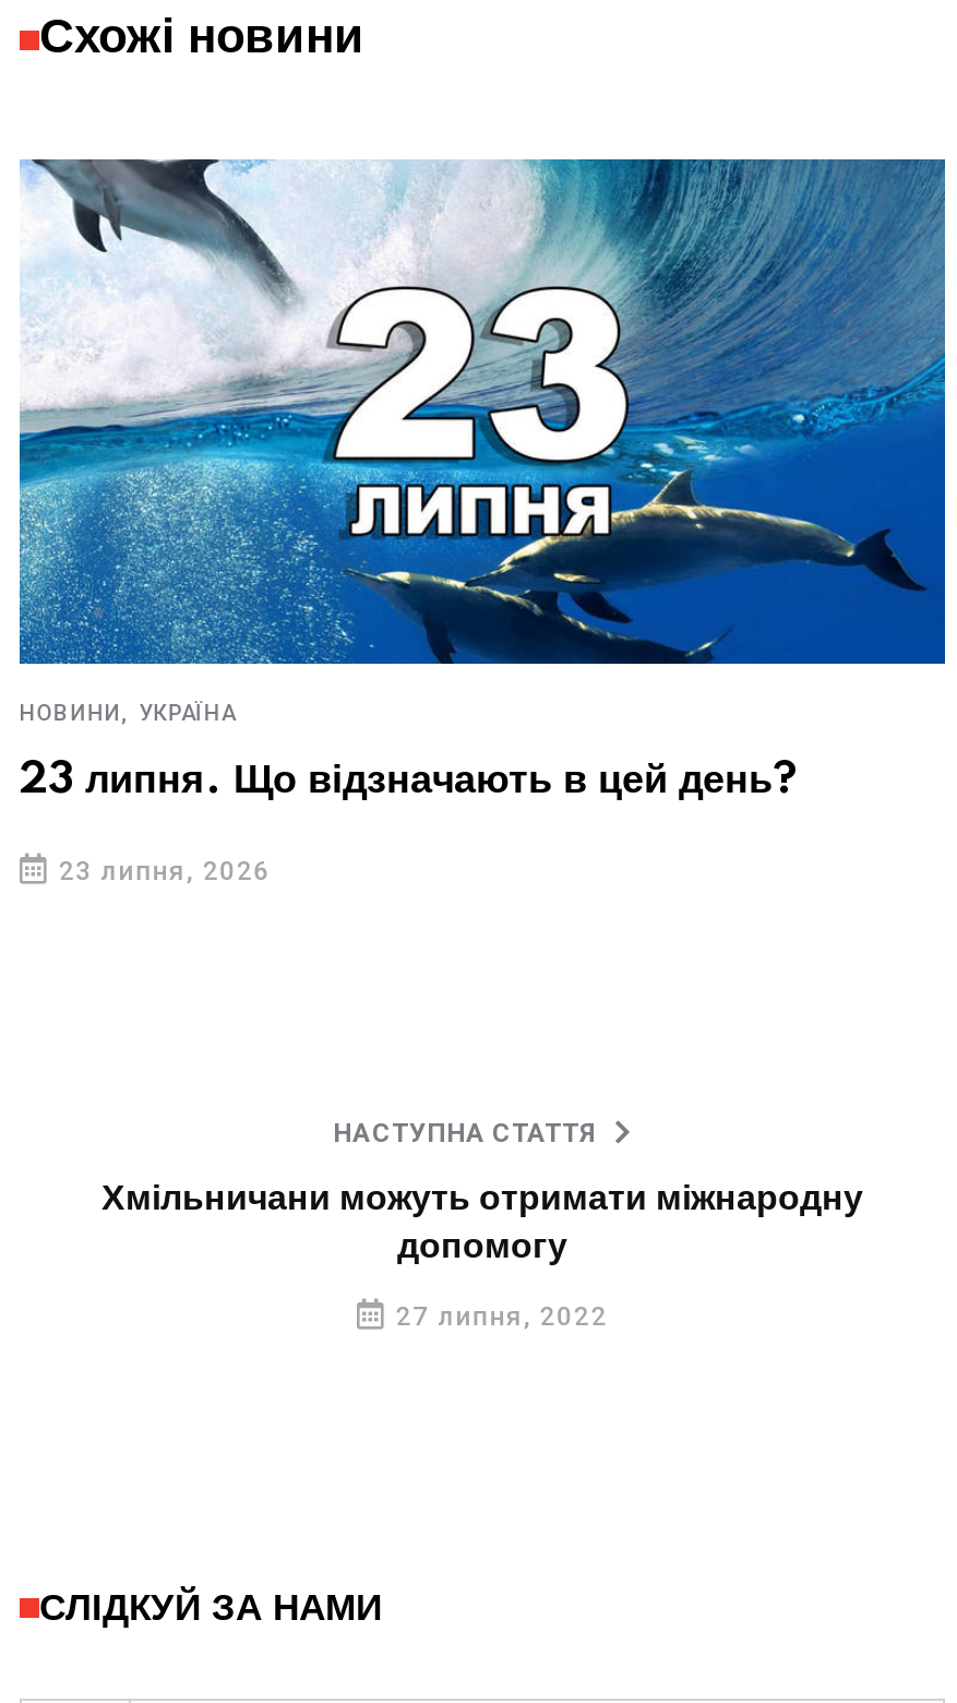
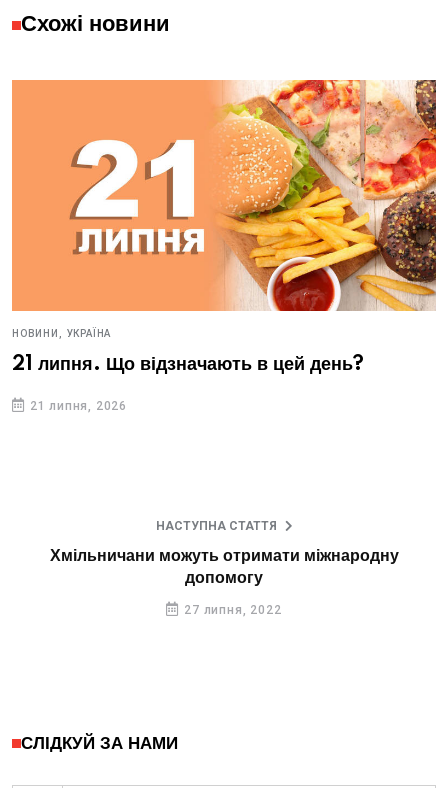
[17,157,947,666] [image] -> [11,79,437,312] [image]
[20,760,797,803] 23 липня. Що відзначають в цей день? -> [12,355,364,375] 21 липня. Що відзначають в цей день?
[58,856,271,886] 23 липня, 2026 -> [30,399,127,413] 21 липня, 2026

